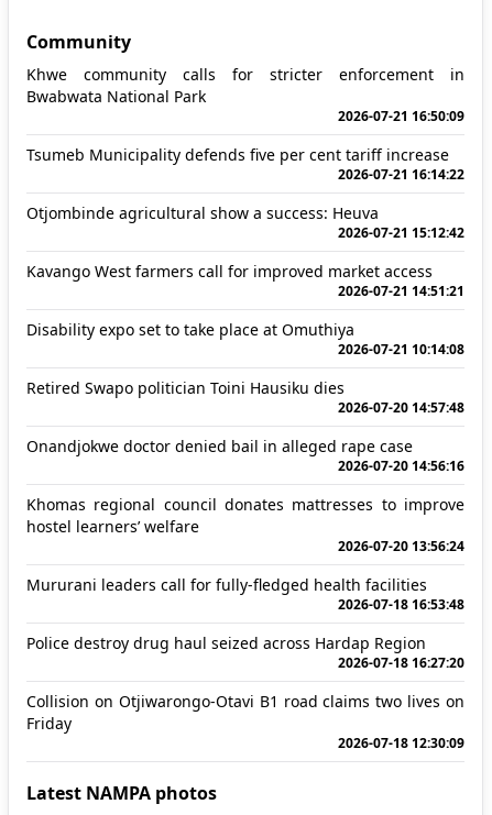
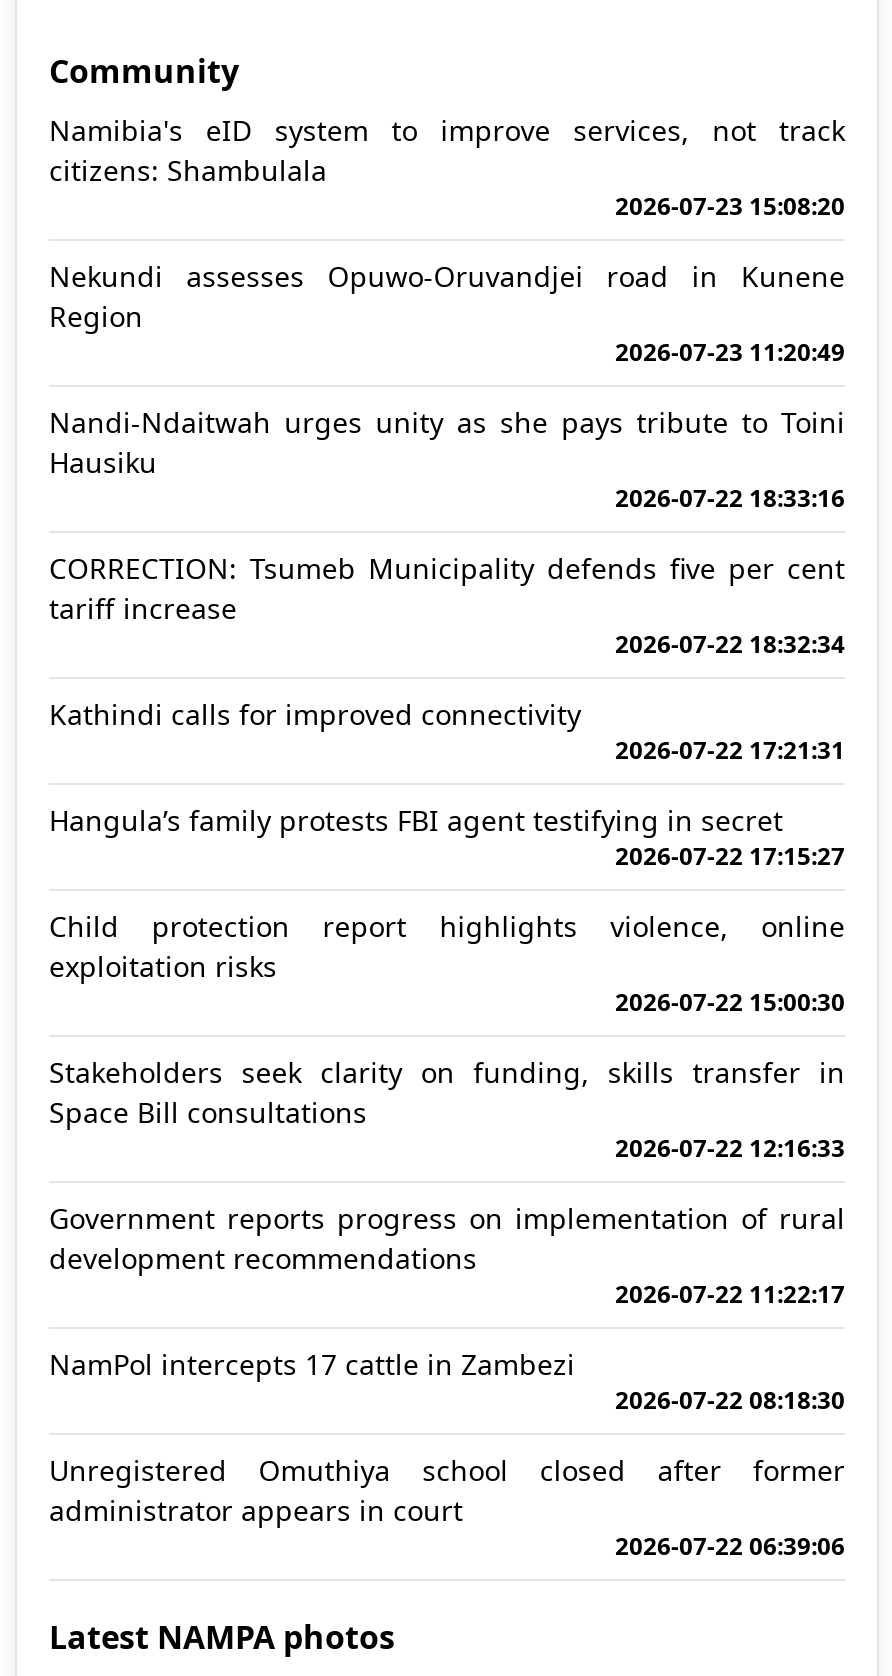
[26,64,464,126] Khwe community calls for stricter enforcement in | Bwabwata National Park | 2026-07-21 16:50:09 -> [49,112,845,224] Namibia's eID system to improve services, not track | citizens: Shambulala | 2026-07-23 15:08:20
[26,144,464,184] Tsumeb Municipality defends five per cent tariff increase | 2026-07-21 16:14:22 -> [49,258,845,370] Nekundi assesses Opuwo-Oruvandjei road in Kunene | Region | 2026-07-23 11:20:49
[26,203,464,242] Otjombinde agricultural show a success: Heuva | 2026-07-21 15:12:42 -> [49,404,845,516] Nandi-Ndaitwah urges unity as she pays tribute to Toini | Hausiku | 2026-07-22 18:33:16
[26,261,464,301] Kavango West farmers call for improved market access | 2026-07-21 14:51:21 -> [49,550,845,662] CORRECTION: Tsumeb Municipality defends five per cent | tariff increase | 2026-07-22 18:32:34
[26,319,464,359] Disability expo set to take place at Omuthiya | 2026-07-21 10:14:08 -> [49,696,845,768] Kathindi calls for improved connectivity | 2026-07-22 17:21:31
[26,378,464,417] Retired Swapo politician Toini Hausiku dies | 2026-07-20 14:57:48 -> [49,802,845,874] Hangula’s family protests FBI agent testifying in secret | 2026-07-22 17:15:27
[26,436,464,475] Onandjokwe doctor denied bail in alleged rape case | 2026-07-20 14:56:16 -> [49,908,845,1020] Child protection report highlights violence, online | exploitation risks | 2026-07-22 15:00:30
[26,494,464,556] Khomas regional council donates mattresses to improve | hostel learners’ welfare | 2026-07-20 13:56:24 -> [49,1054,845,1166] Stakeholders seek clarity on funding, skills transfer in | Space Bill consultations | 2026-07-22 12:16:33
[26,574,464,614] Mururani leaders call for fully-fledged health facilities | 2026-07-18 16:53:48 -> [49,1200,845,1312] Government reports progress on implementation of rural | development recommendations | 2026-07-22 11:22:17
[26,633,464,672] Police destroy drug haul seized across Hardap Region | 2026-07-18 16:27:20 -> [49,1346,845,1418] NamPol intercepts 17 cattle in Zambezi | 2026-07-22 08:18:30
[26,691,464,753] Collision on Otjiwarongo-Otavi B1 road claims two lives on | Friday | 2026-07-18 12:30:09 -> [49,1452,845,1564] Unregistered Omuthiya school closed after former | administrator appears in court | 2026-07-22 06:39:06

